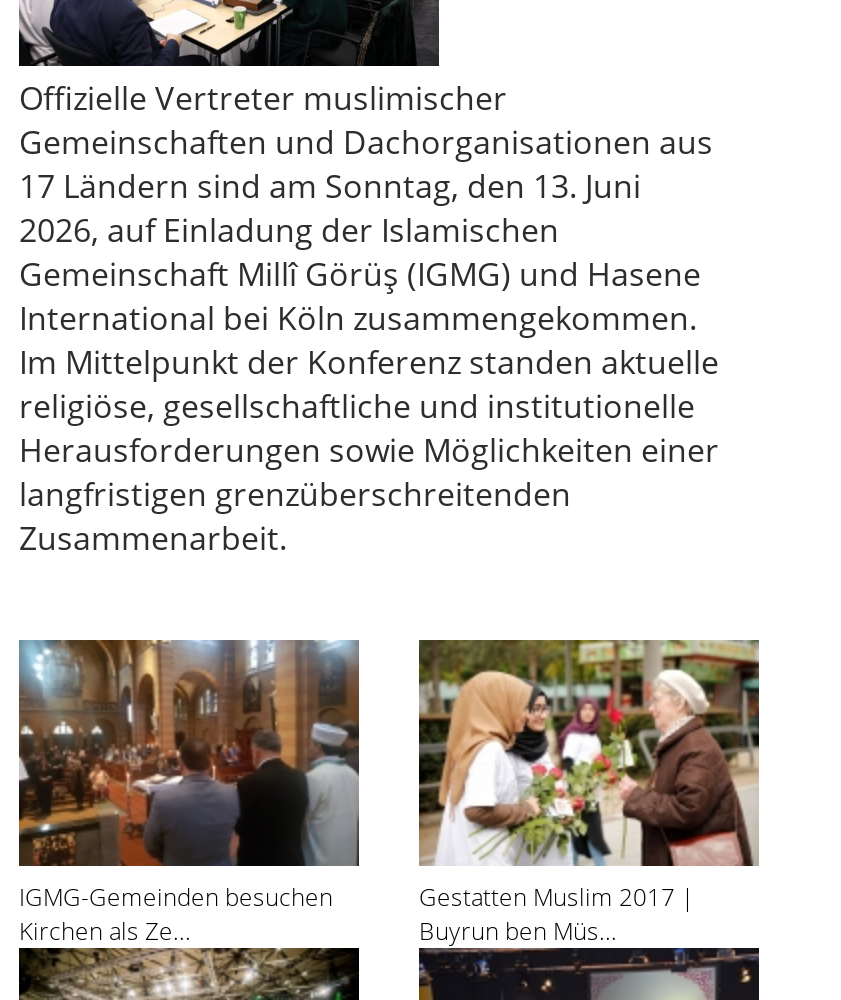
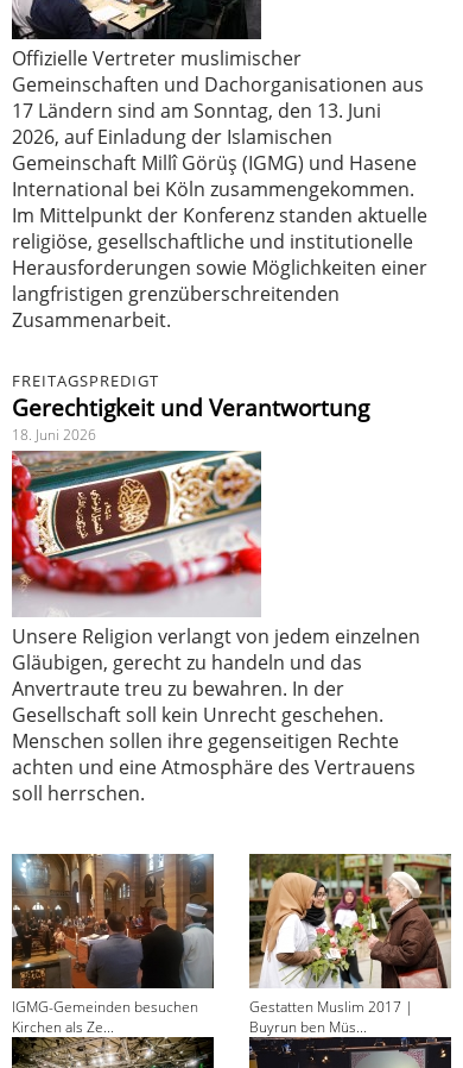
none -> [11,369,369,614] [image] | FREITAGSPREDIGT | Gerechtigkeit und Verantwortung | 18. Juni 2026
none -> [12,623,420,806] Unsere Religion verlangt von jedem einzelnen | Gläubigen, gerecht zu handeln und das | Anvertraute treu zu bewahren. In der | Gesellschaft soll kein Unrecht geschehen. | Menschen sollen ihre gegenseitigen Rechte | achten und eine Atmosphäre des Vertrauens | soll herrschen.

